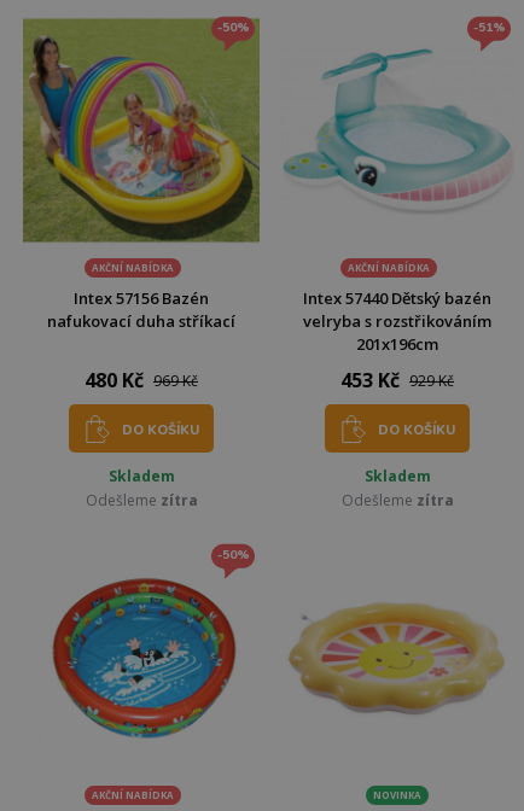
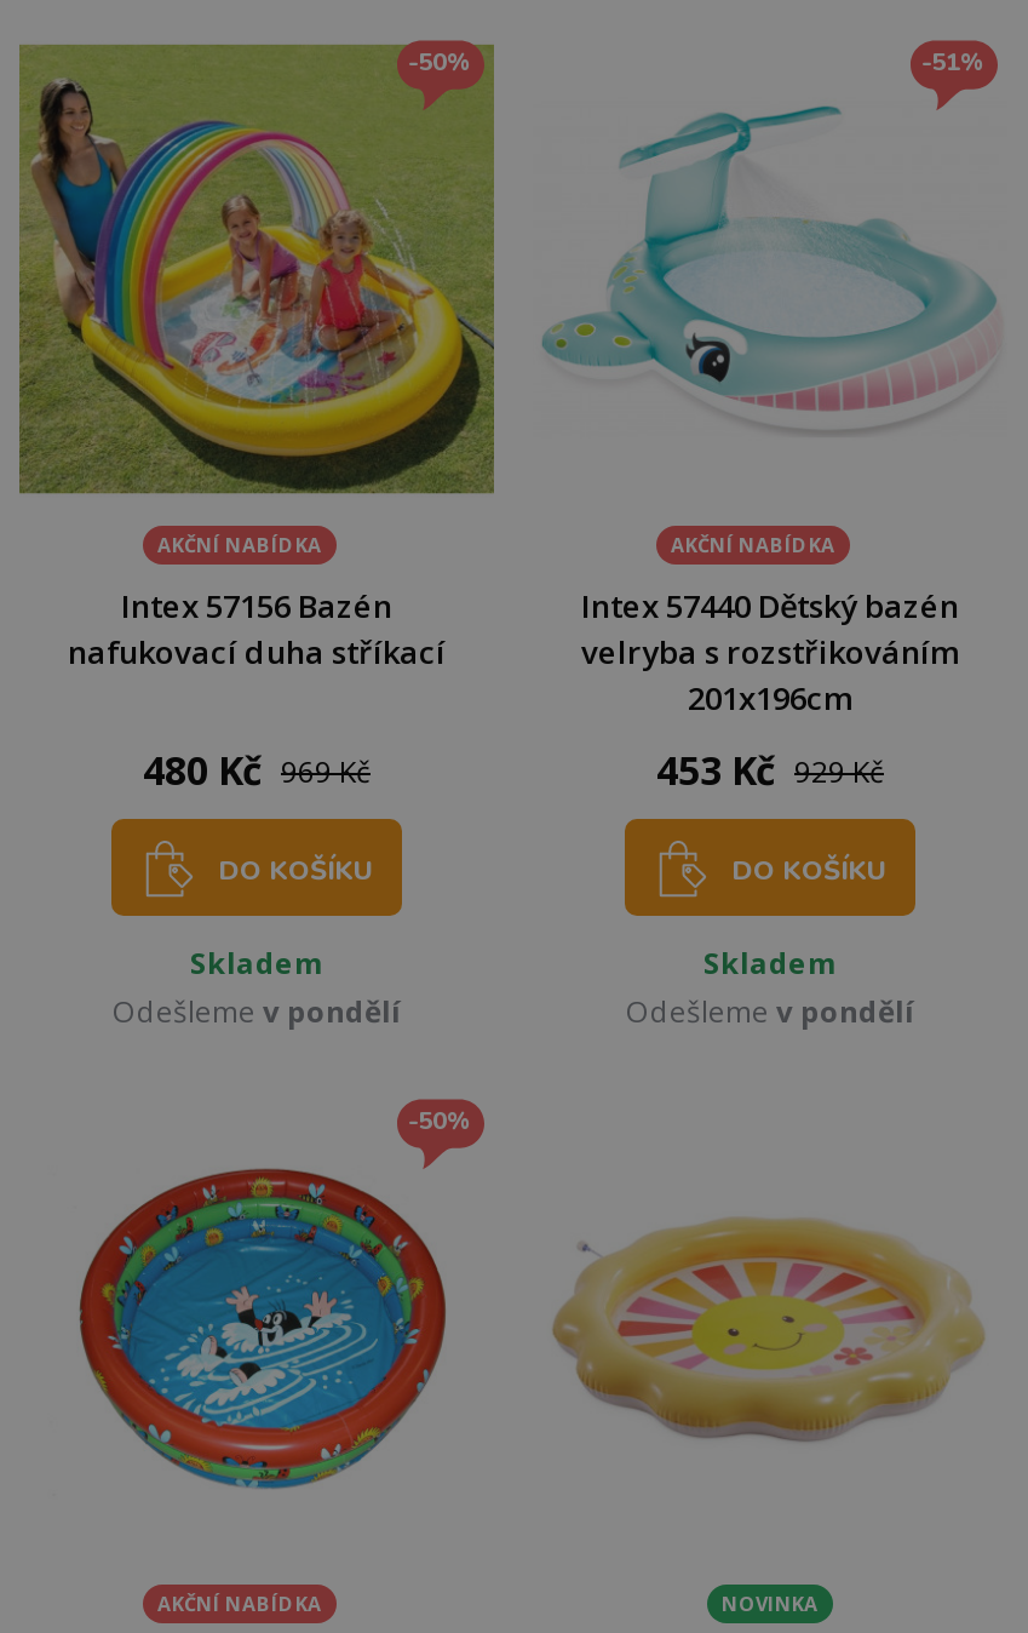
[85,490,197,511] Odešleme zítra -> [113,992,401,1033] Odešleme v pondělí
[341,490,453,511] Odešleme zítra -> [626,992,914,1033] Odešleme v pondělí

